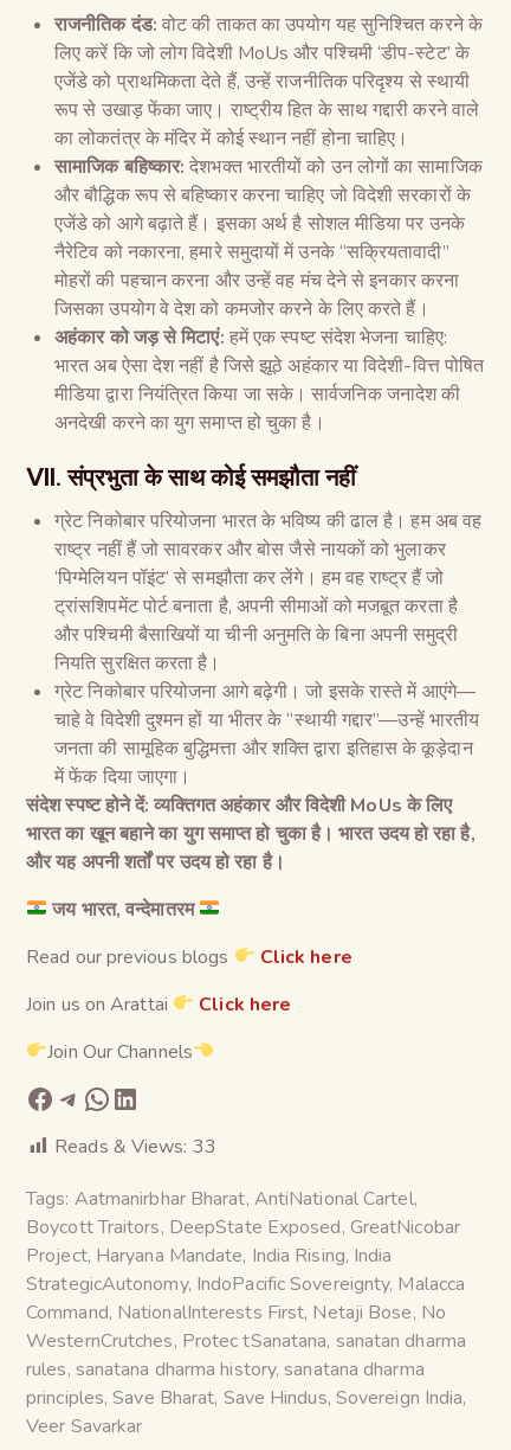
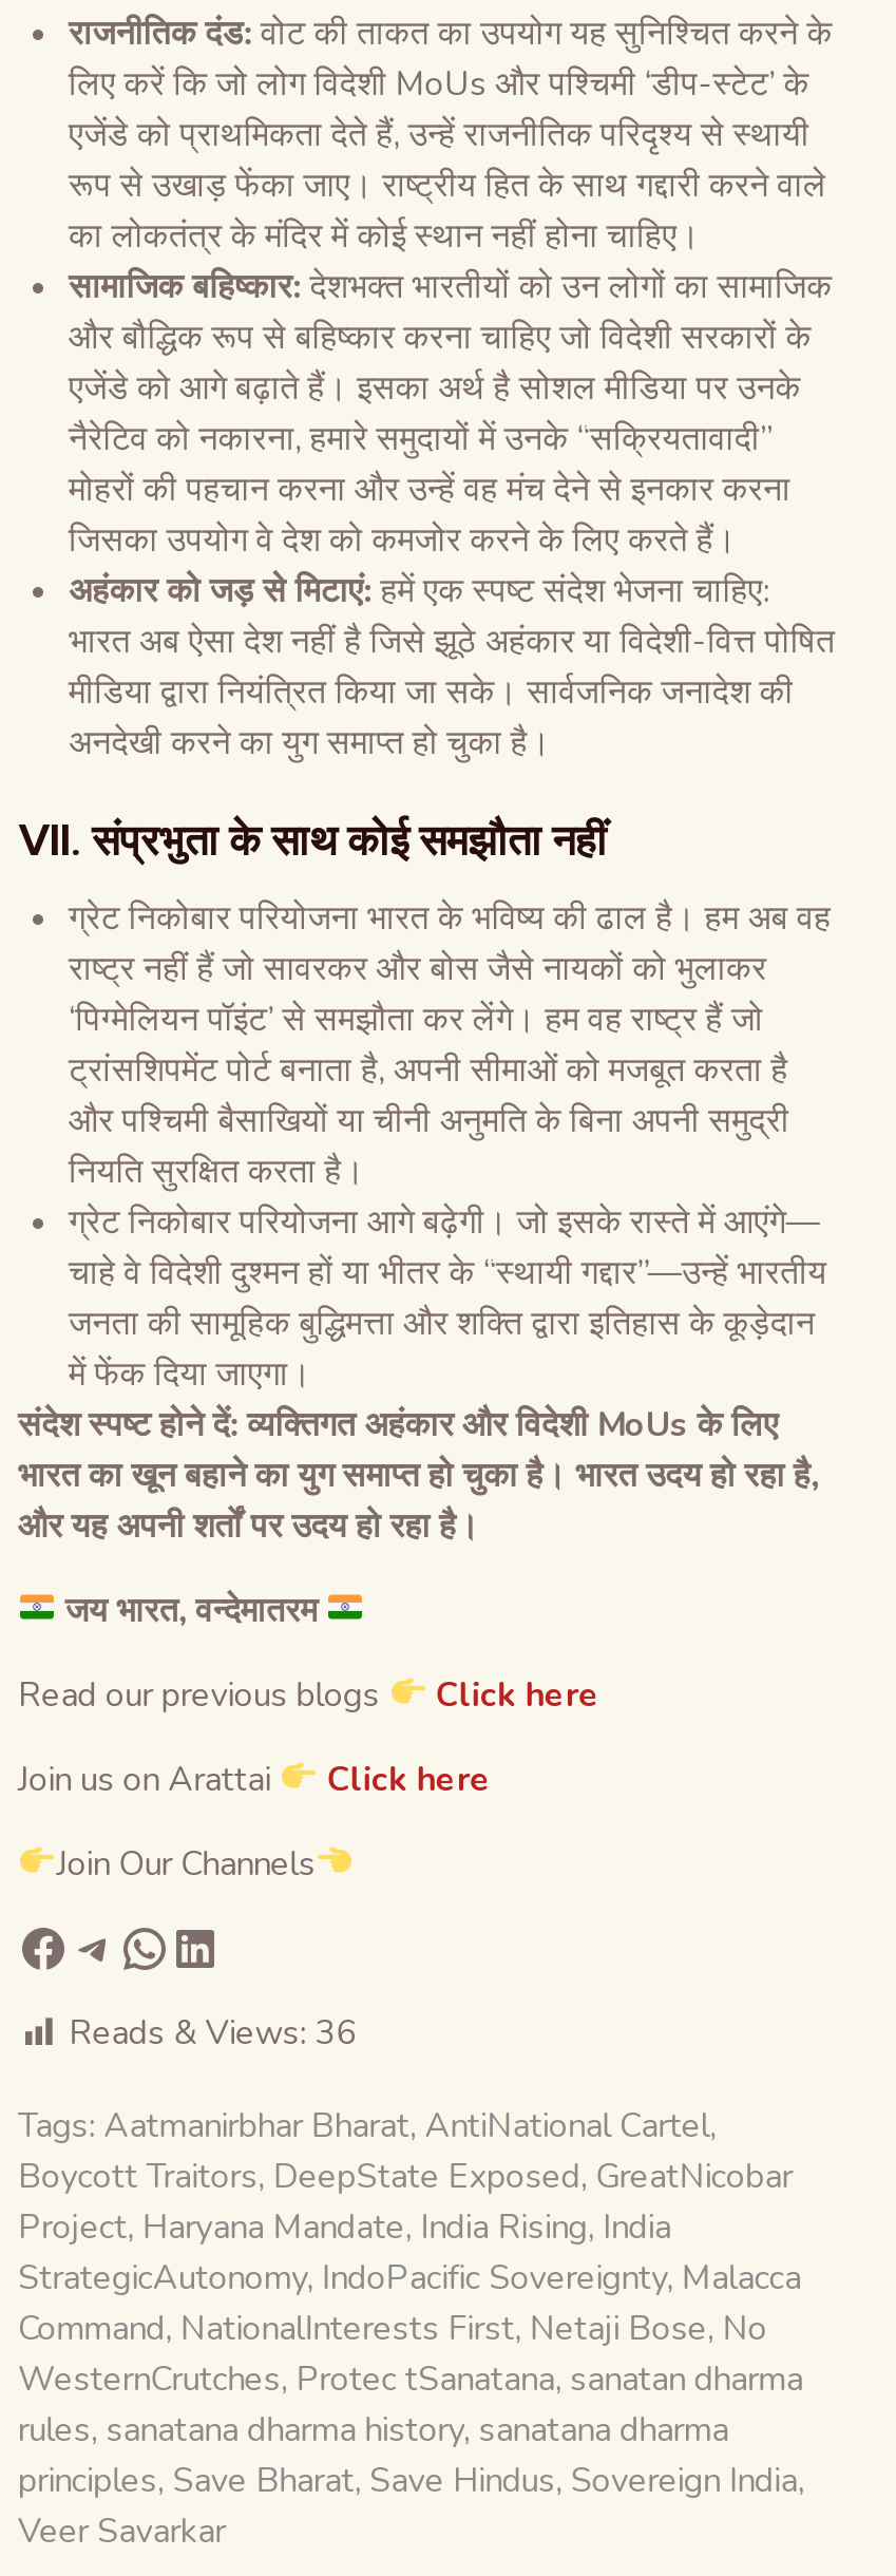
[55,1133,216,1160] Reads & Views: 33 -> [69,2010,357,2056] Reads & Views: 36

